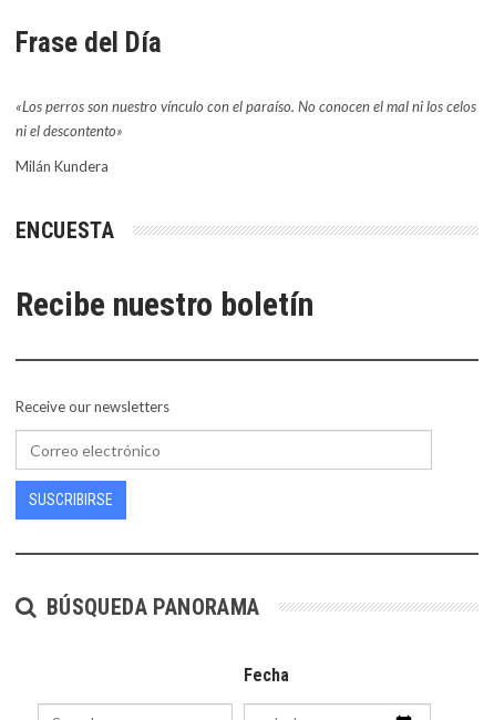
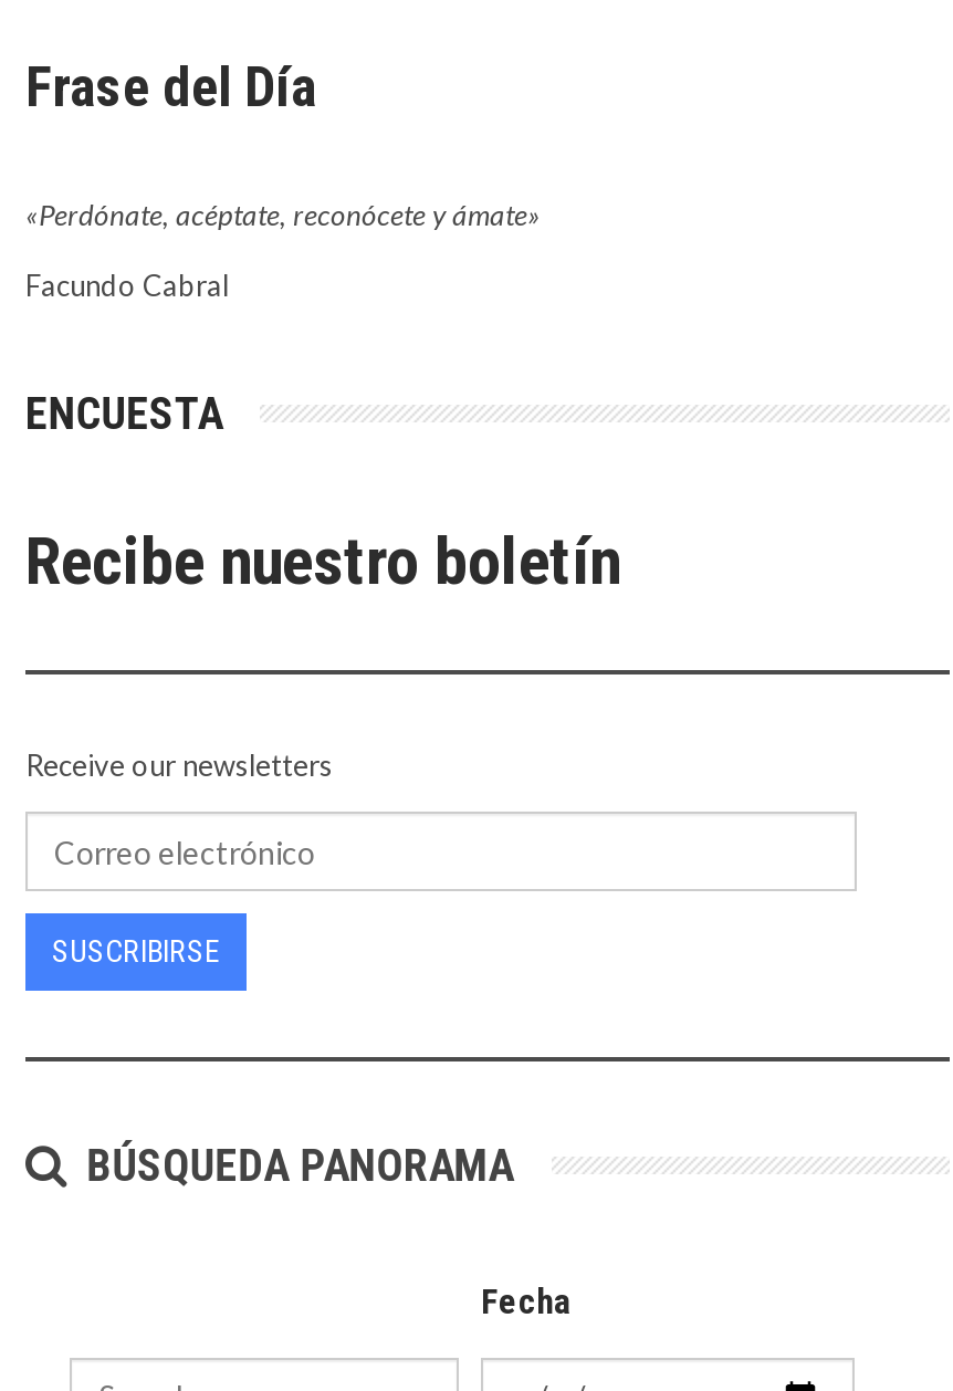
[16,98,476,140] «Los perros son nuestro vínculo con el paraíso. No conocen el mal ni los celos | ni el descontento» -> [25,198,541,233] «Perdónate, acéptate, reconócete y ámate»
[16,158,109,175] Milán Kundera -> [25,268,229,304] Facundo Cabral

